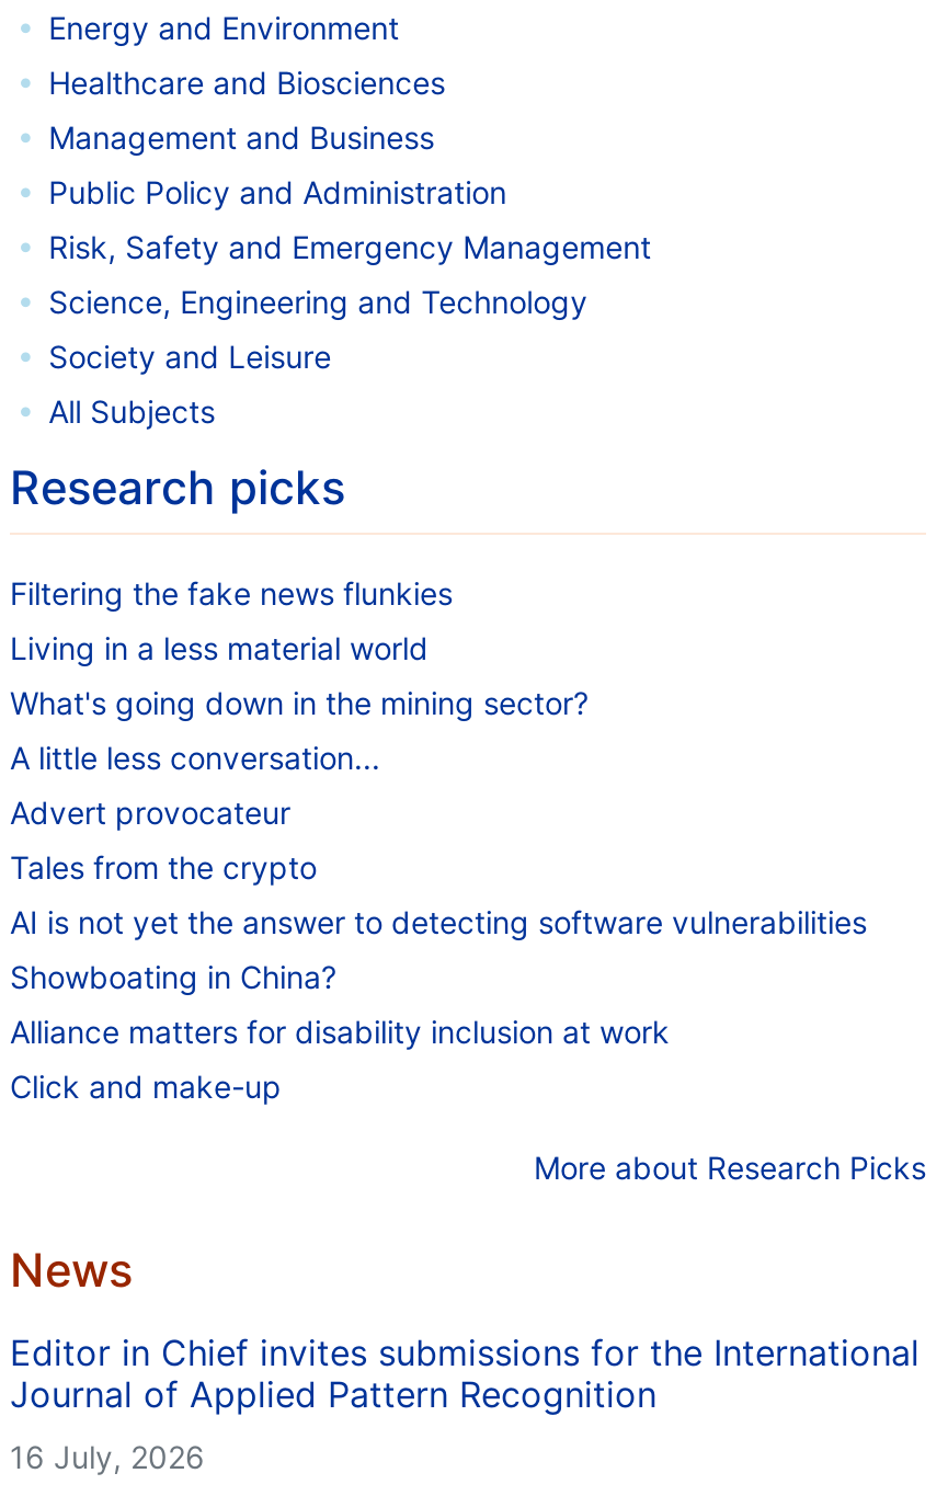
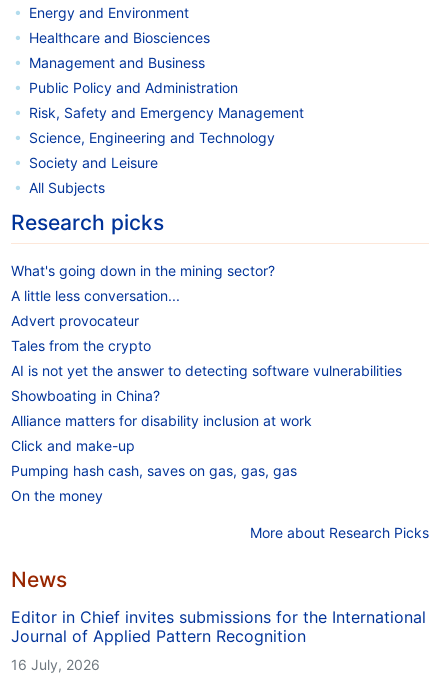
[10,573,453,665] Filtering the fake news flunkies | Living in a less material world -> none
moved [10,683,867,1104] -> [11,262,402,454]: What's going down in the mining sector? | A little less conversation... | Advert provocateur | Tales from the crypto | AI is not yet the answer to detecting software vulnerabilities | Showboating in China? | Alliance matters for disability inclusion at work | Click and make-up
none -> [11,462,297,504] Pumping hash cash, saves on gas, gas, gas | On the money

